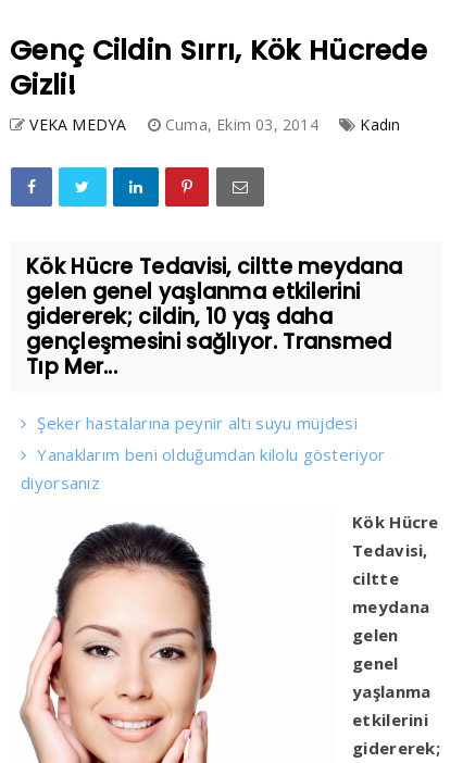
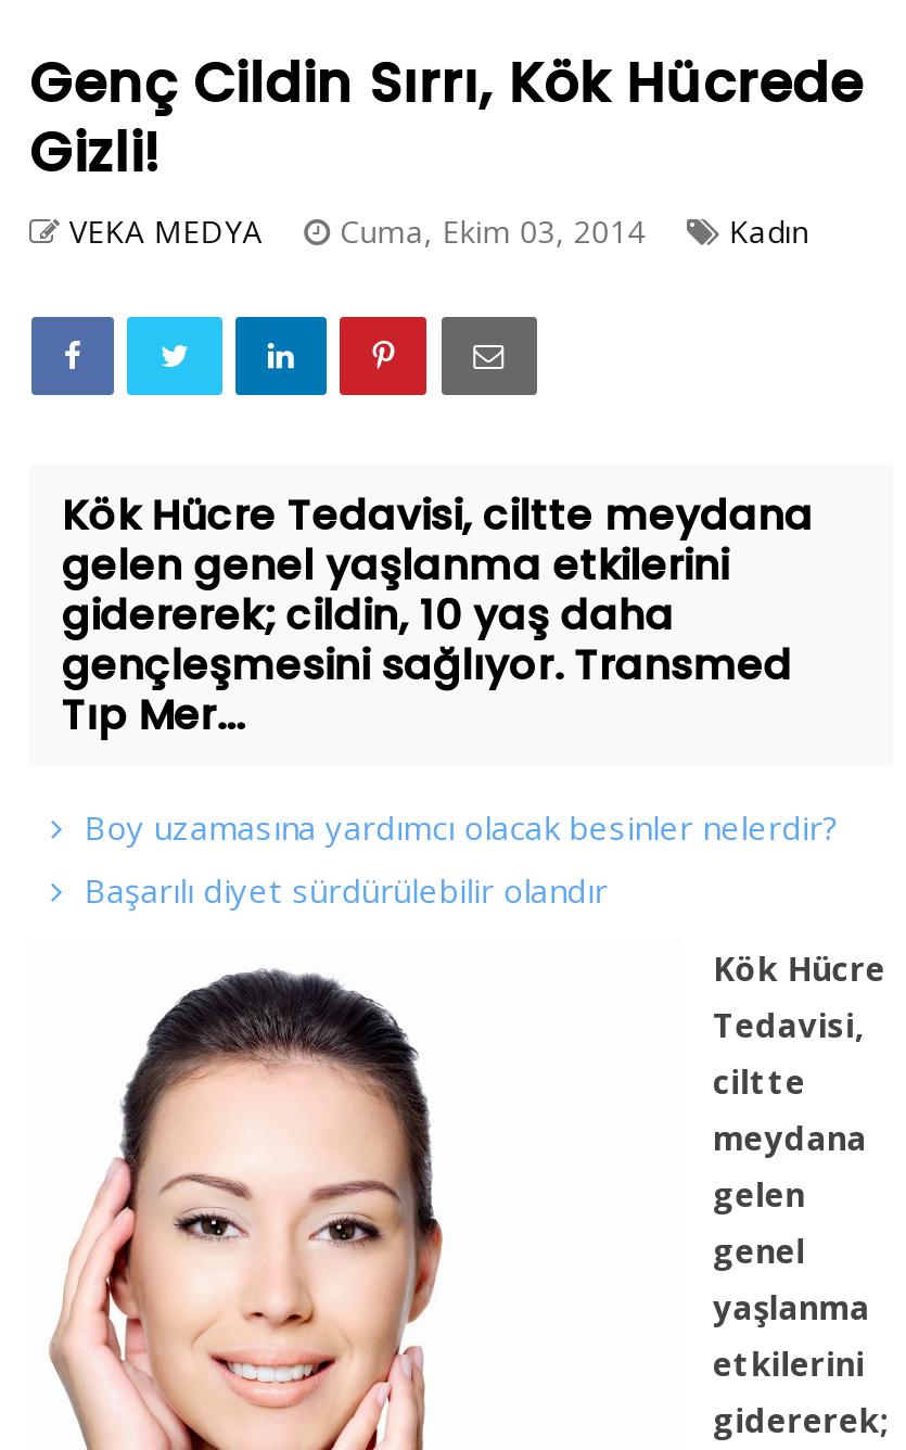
[21,412,385,494] Şeker hastalarına peynir altı suyu müjdesi | Yanaklarım beni olduğumdan kilolu gösteriyor | diyorsanız -> [84,806,838,912] Boy uzamasına yardımcı olacak besinler nelerdir? | Başarılı diyet sürdürülebilir olandır

